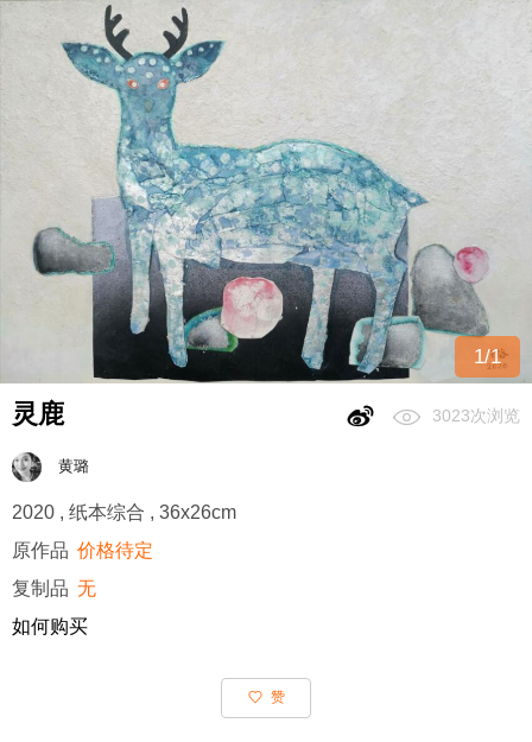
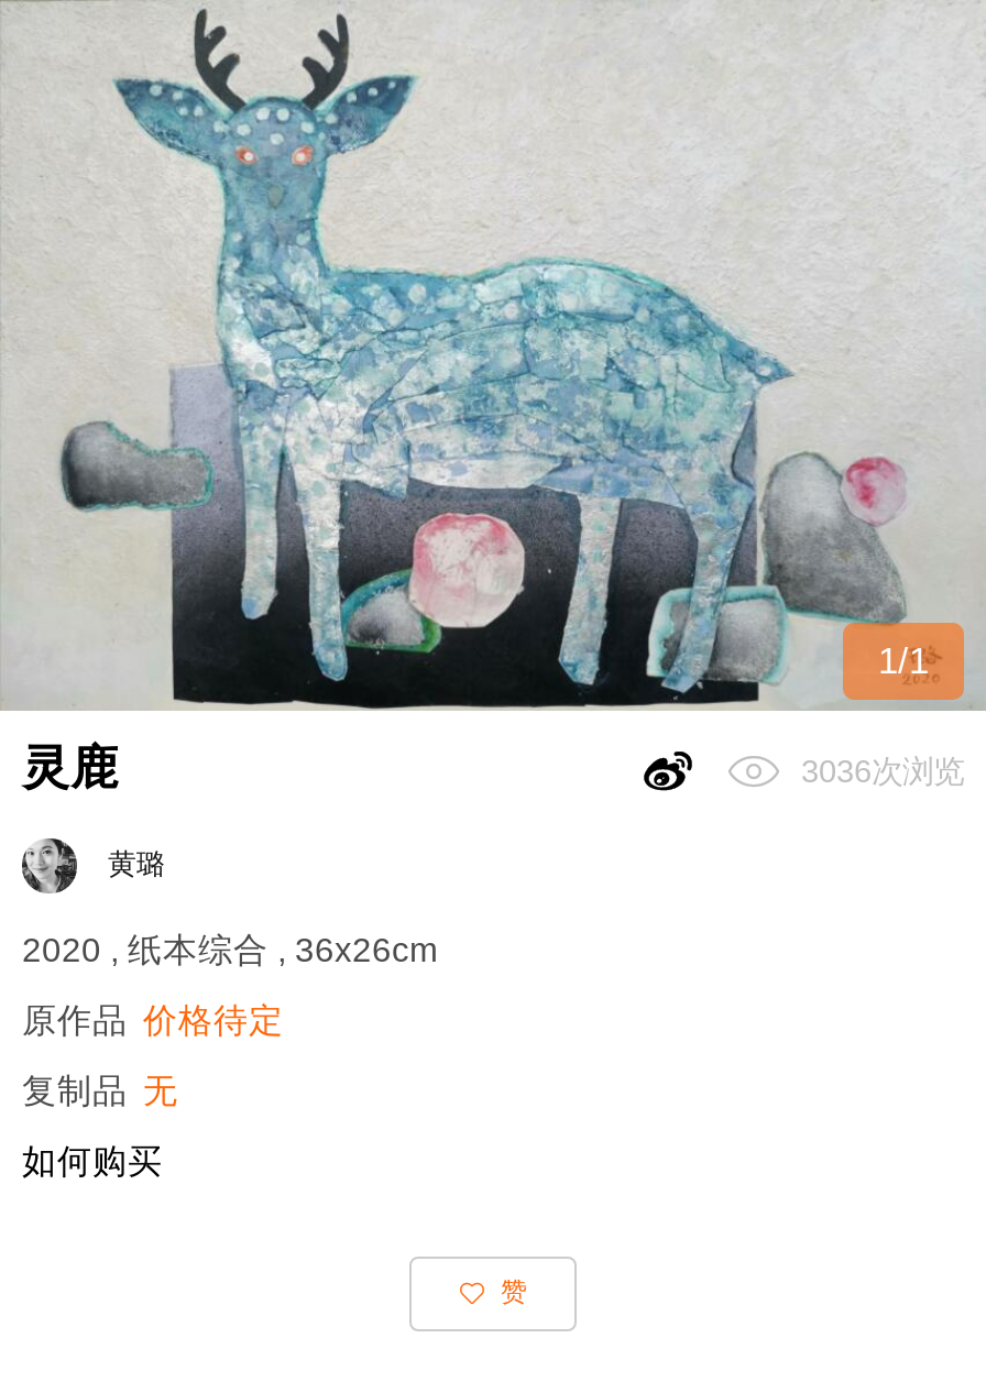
[427,406,520,425] 3023次浏览 -> [792,753,964,788] 3036次浏览

